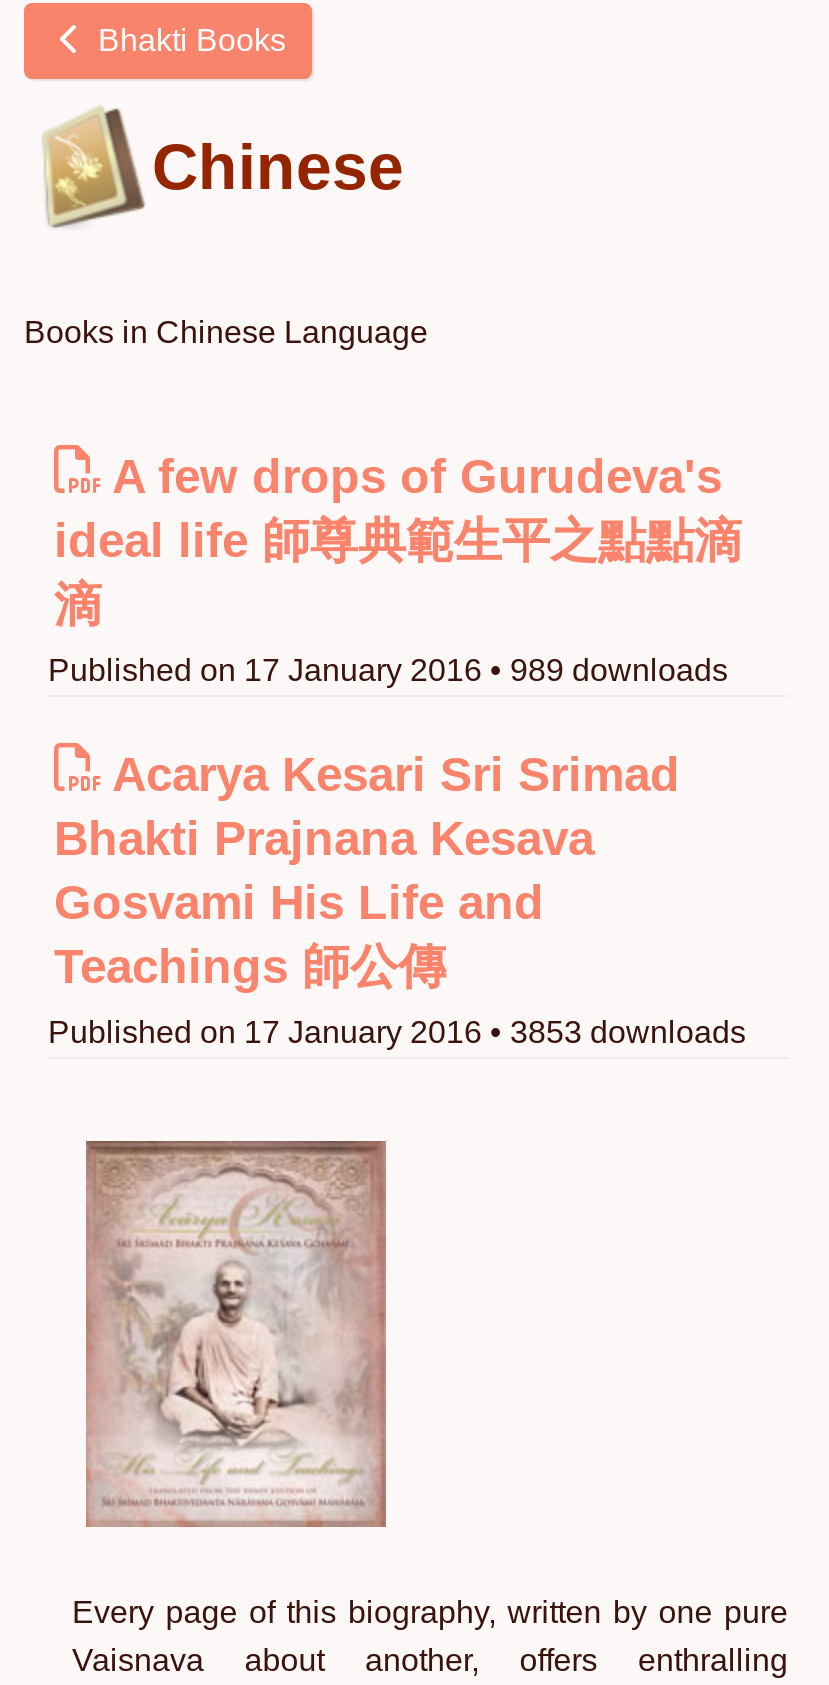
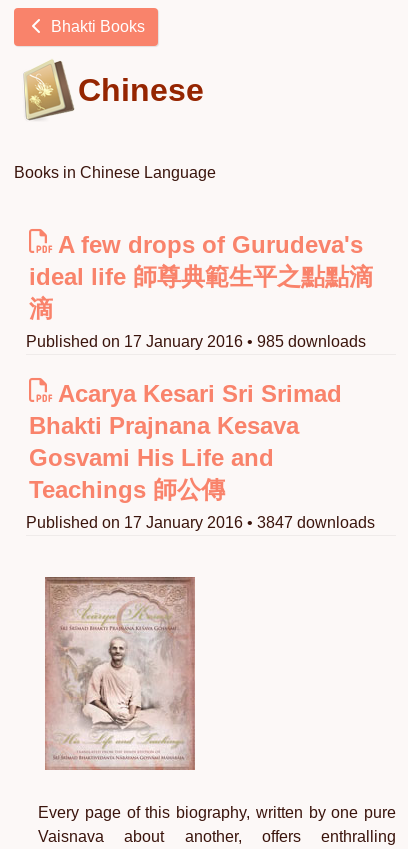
[48,653,728,687] Published on 17 January 2016 • 989 downloads -> [26,333,366,350] Published on 17 January 2016 • 985 downloads
[48,1015,746,1049] Published on 17 January 2016 • 3853 downloads -> [26,514,375,531] Published on 17 January 2016 • 3847 downloads

